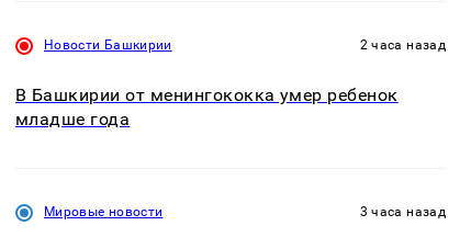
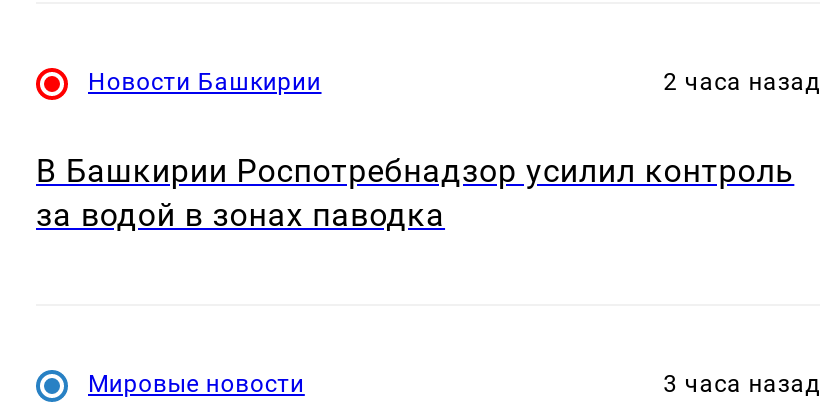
[15,84,398,129] В Башкирии от менингококка умер ребенок | младше года -> [36,152,794,234] В Башкирии Роспотребнадзор усилил контроль | за водой в зонах паводка

